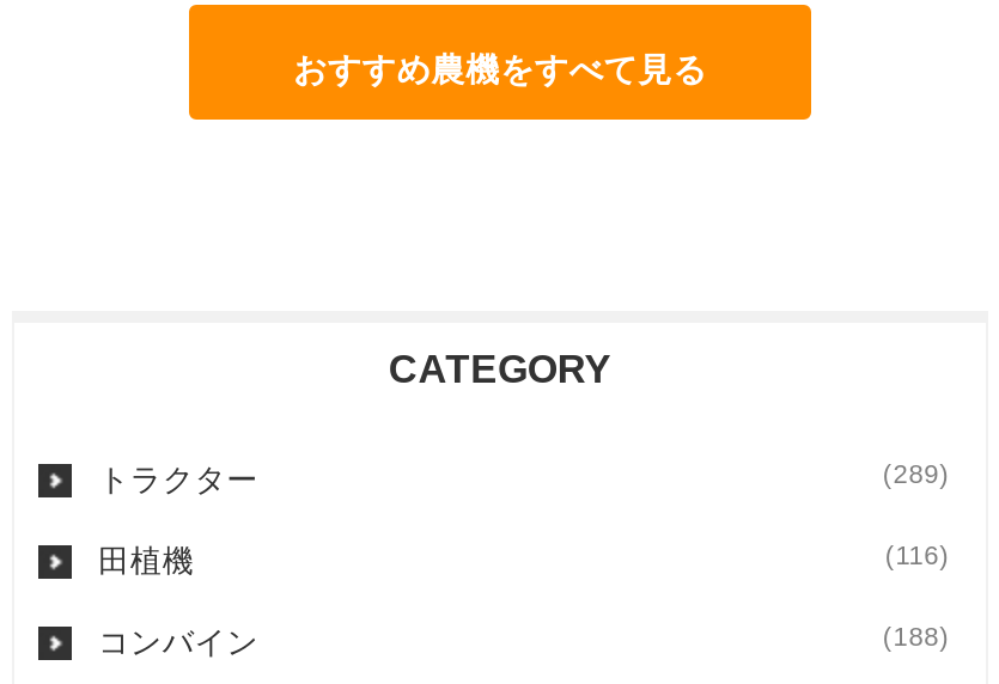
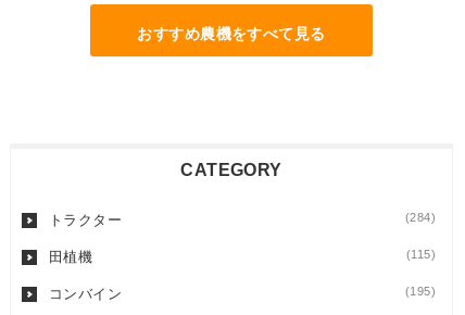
[883,459,950,488] (289) -> [405,211,436,224] (284)
[885,541,950,569] (116) -> [406,248,436,261] (115)
[883,622,950,651] (188) -> [405,285,436,298] (195)

